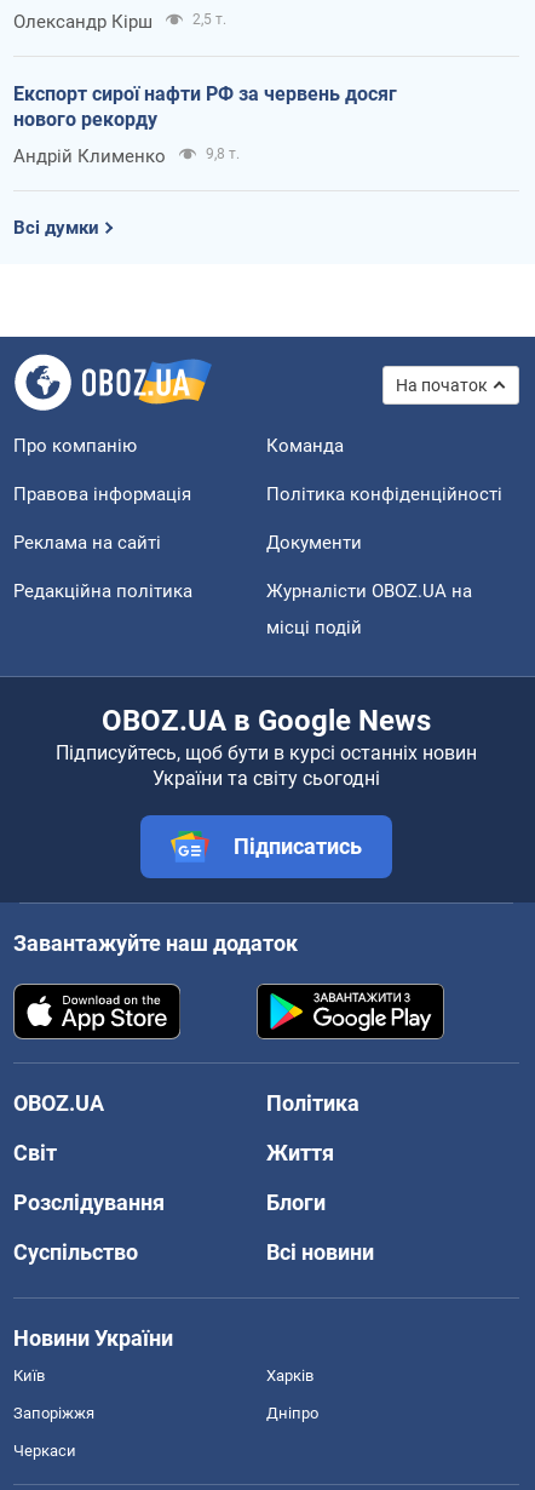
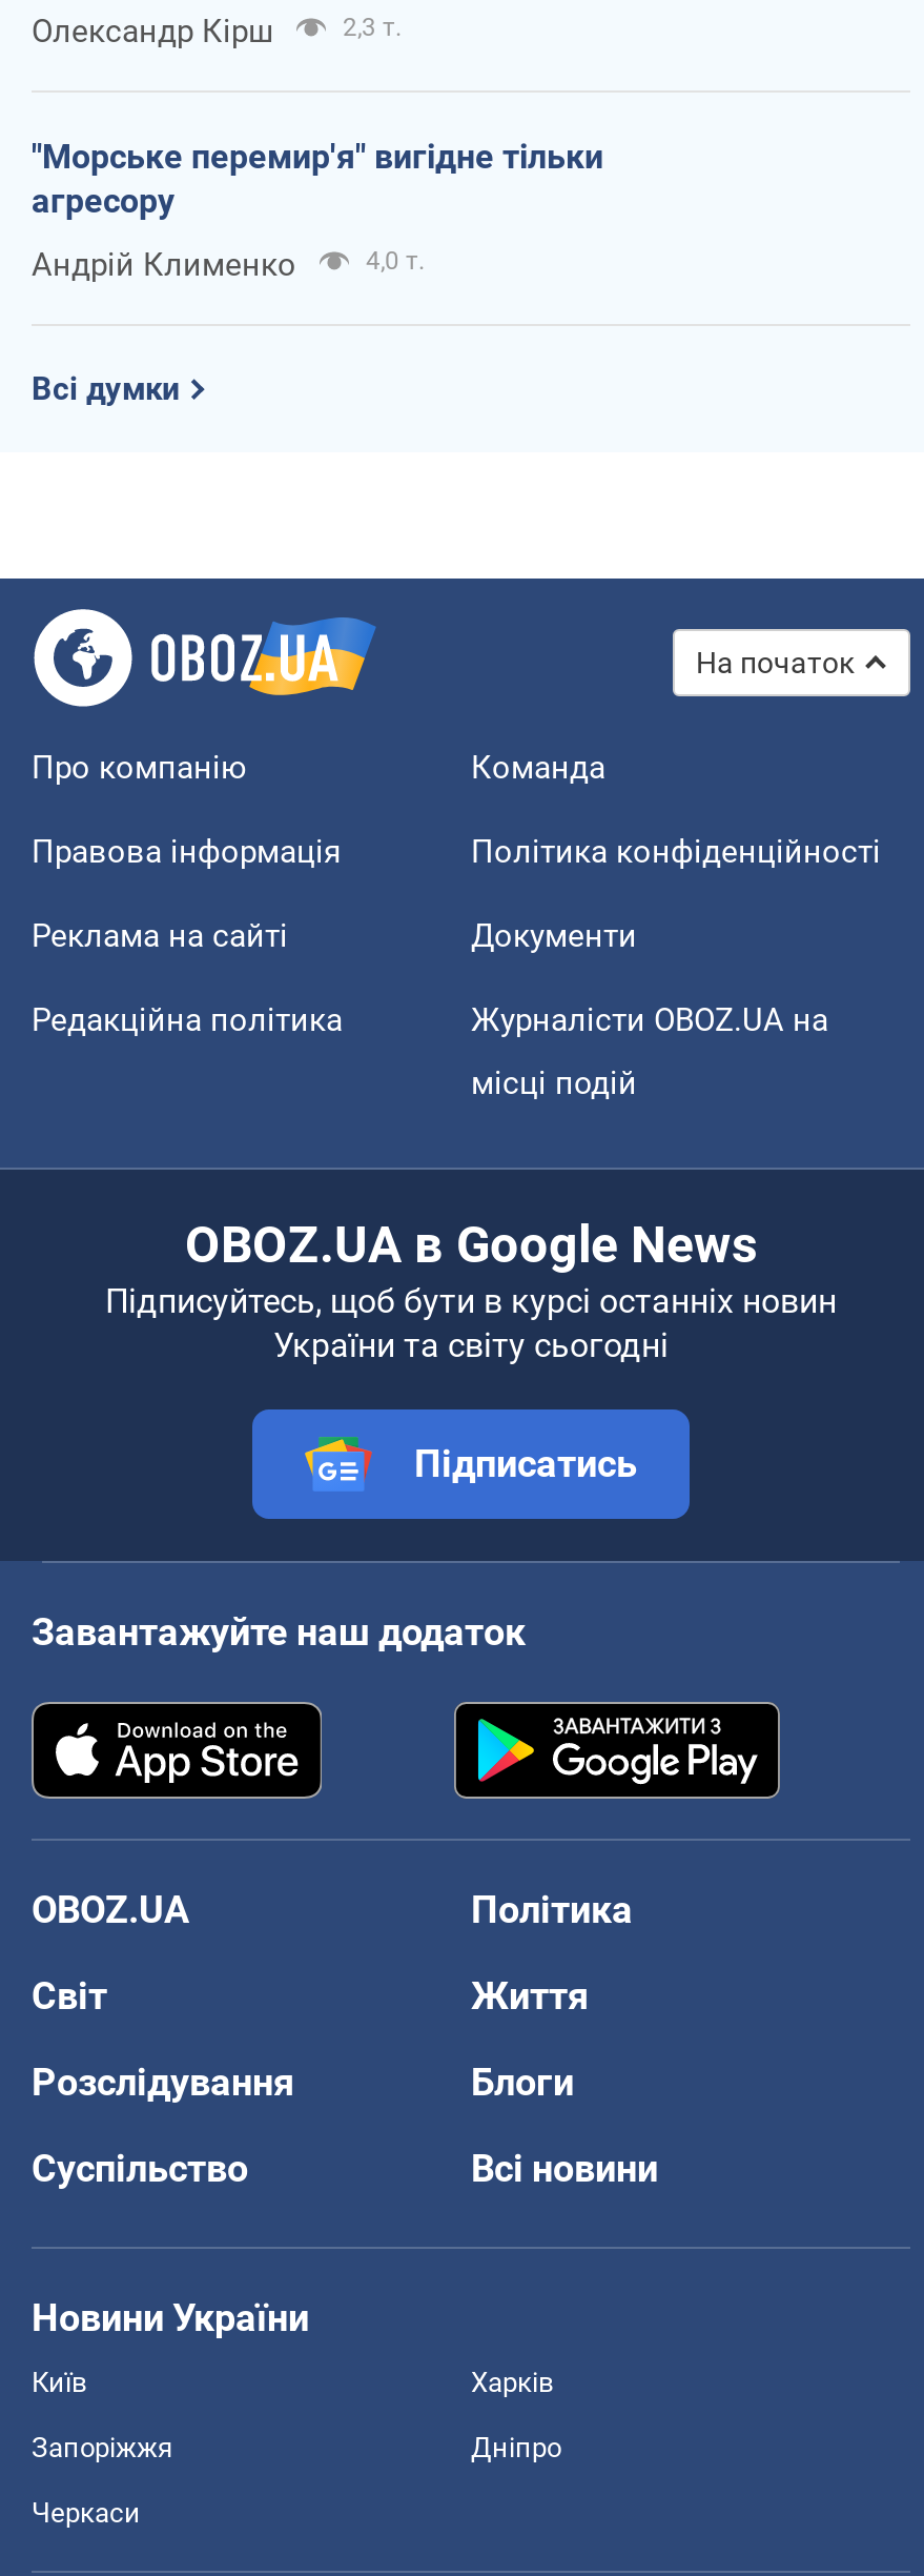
[192,11,226,27] 2,5 т. -> [343,12,402,41] 2,3 т.
[13,82,397,130] Експорт сирої нафти РФ за червень досяг | нового рекорду -> [32,136,603,220] "Морське перемир'я" вигідне тільки | агресору
[206,145,240,162] 9,8 т. -> [366,246,425,275] 4,0 т.

